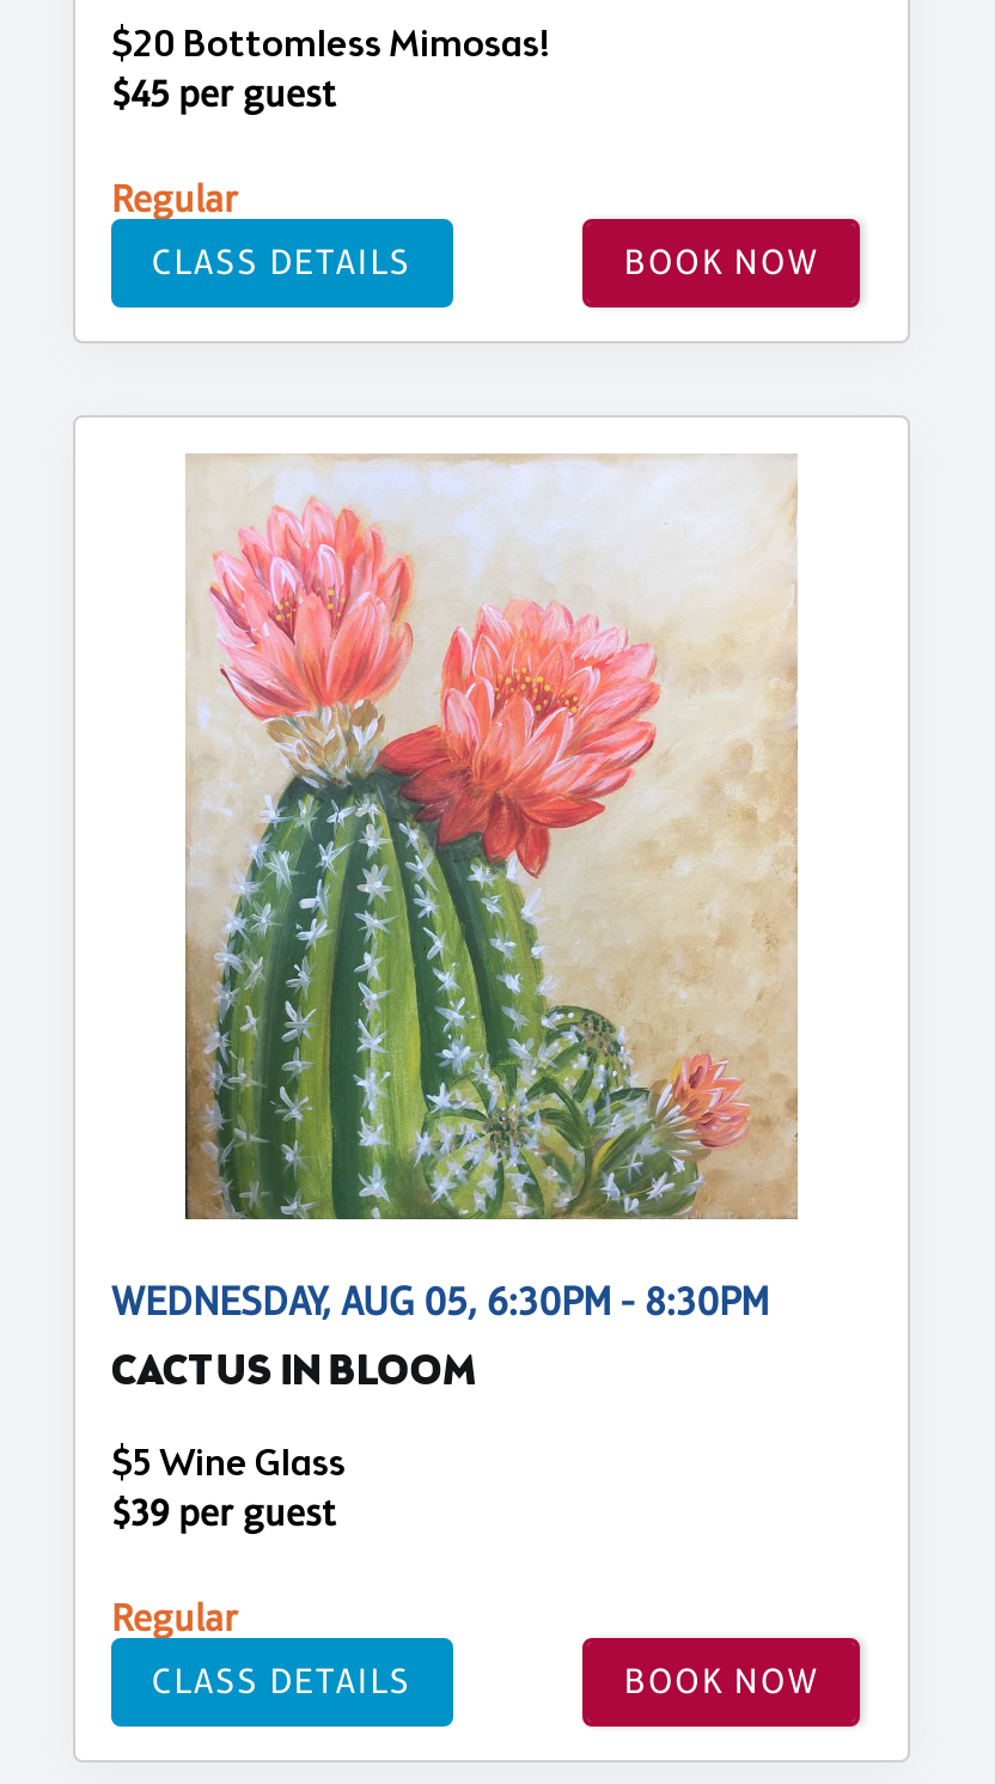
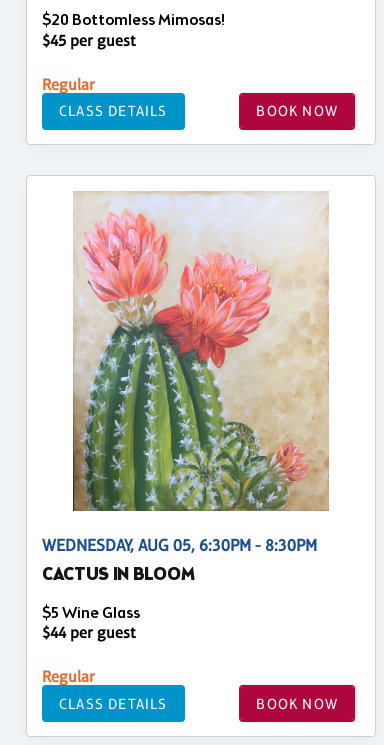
[111,1488,336,1534] $39 per guest -> [42,623,136,642] $44 per guest

